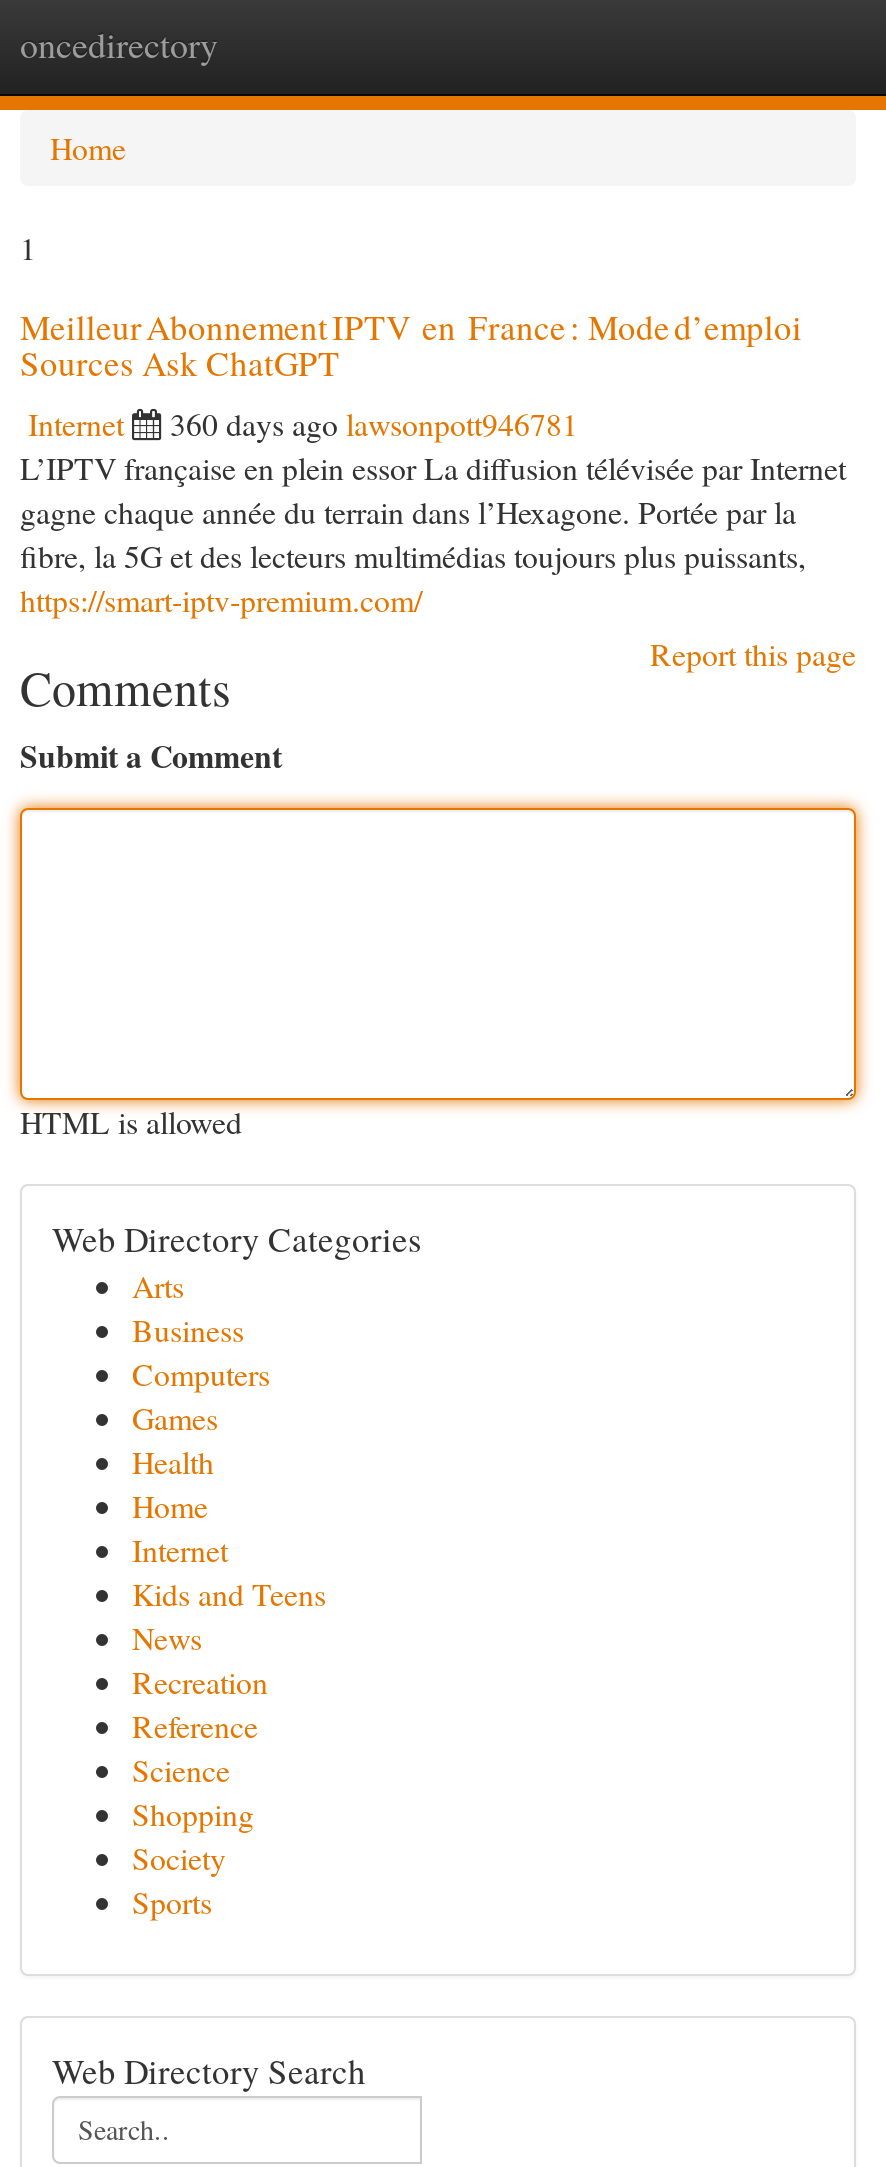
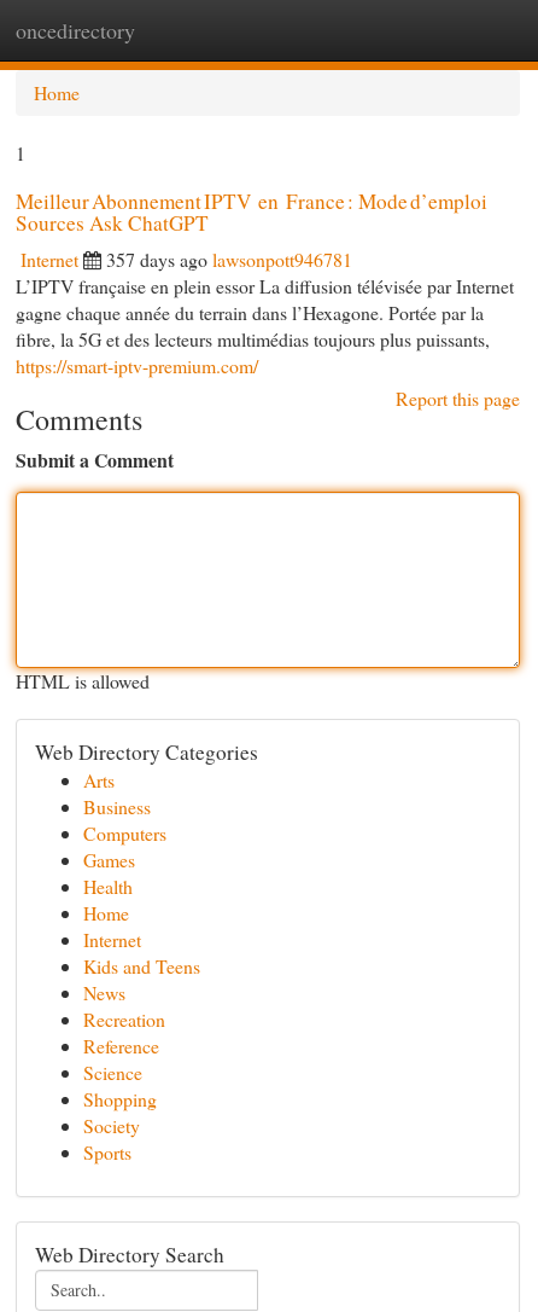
[170,402,578,444] 360 days ago lawsonpott946781 -> [106,246,352,272] 357 days ago lawsonpott946781

